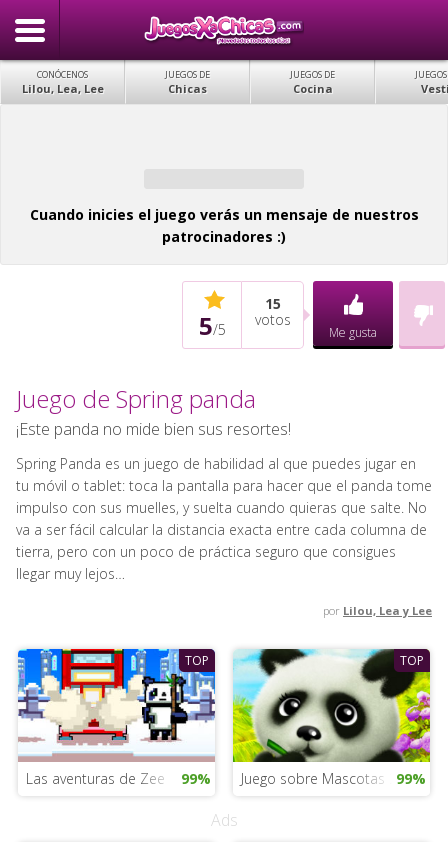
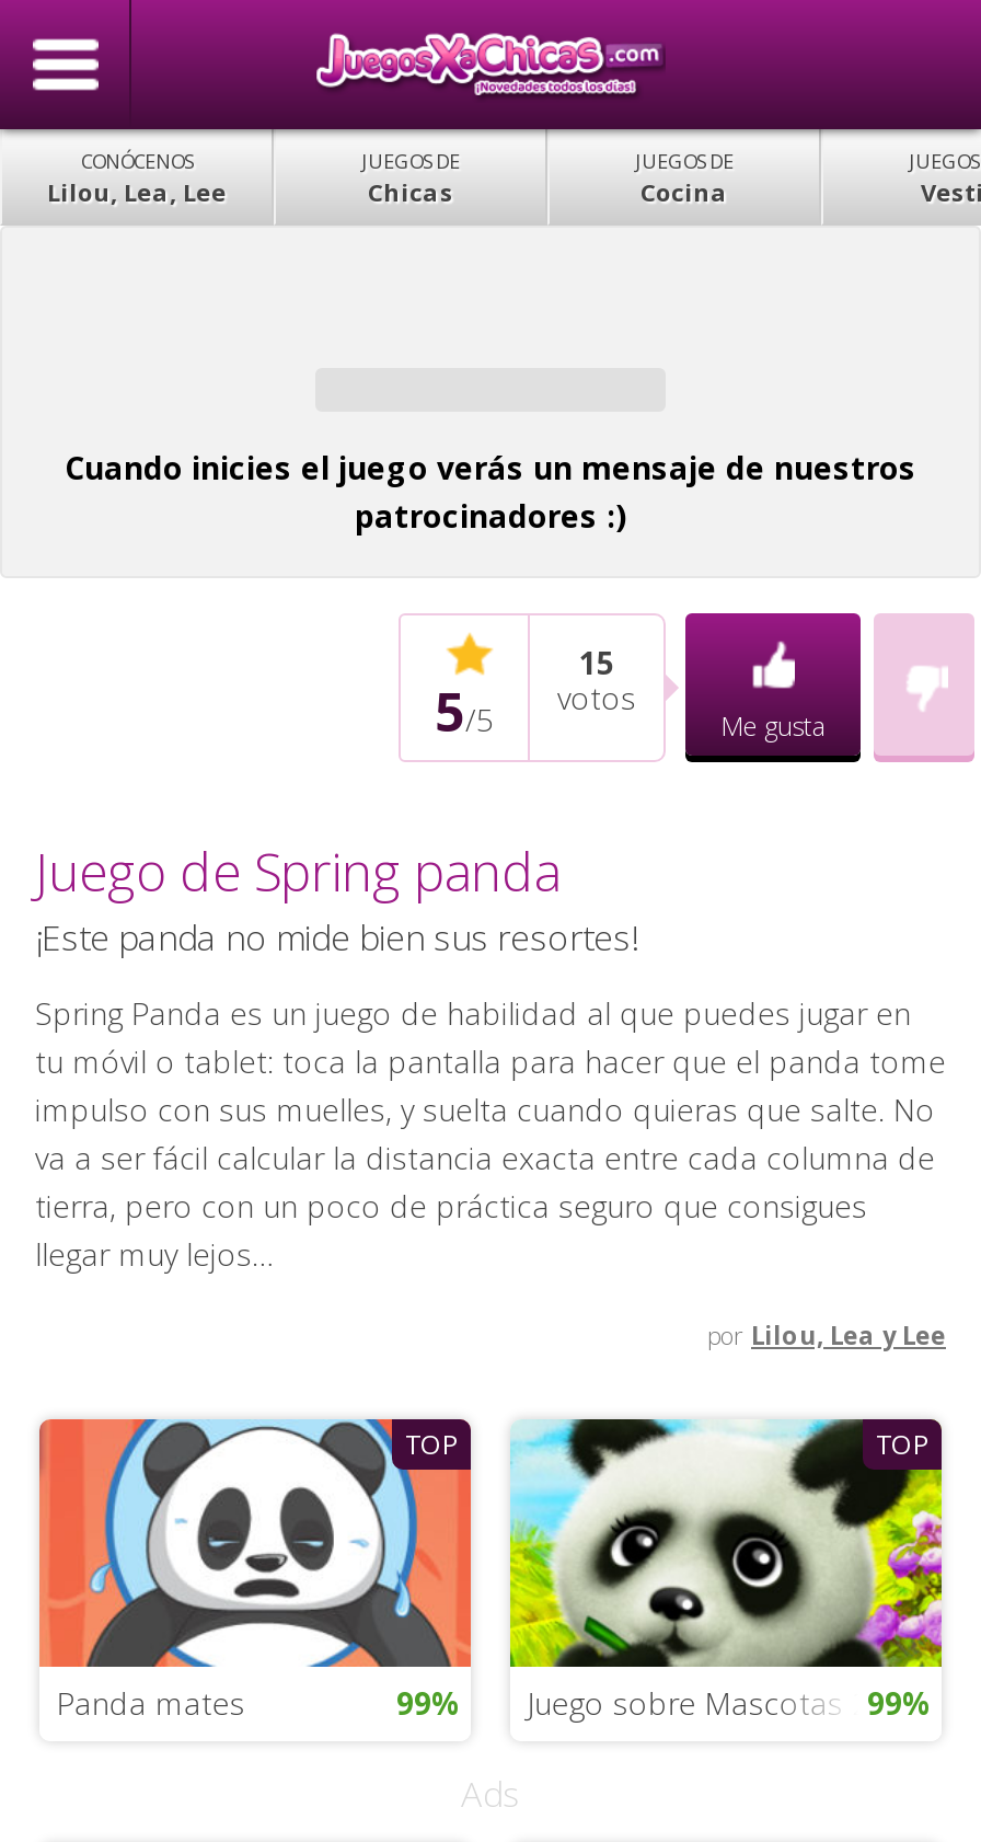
[17,648,216,788] [image] | Las aventuras de Zee -> [37,1417,473,1723] [image] | Panda mates

